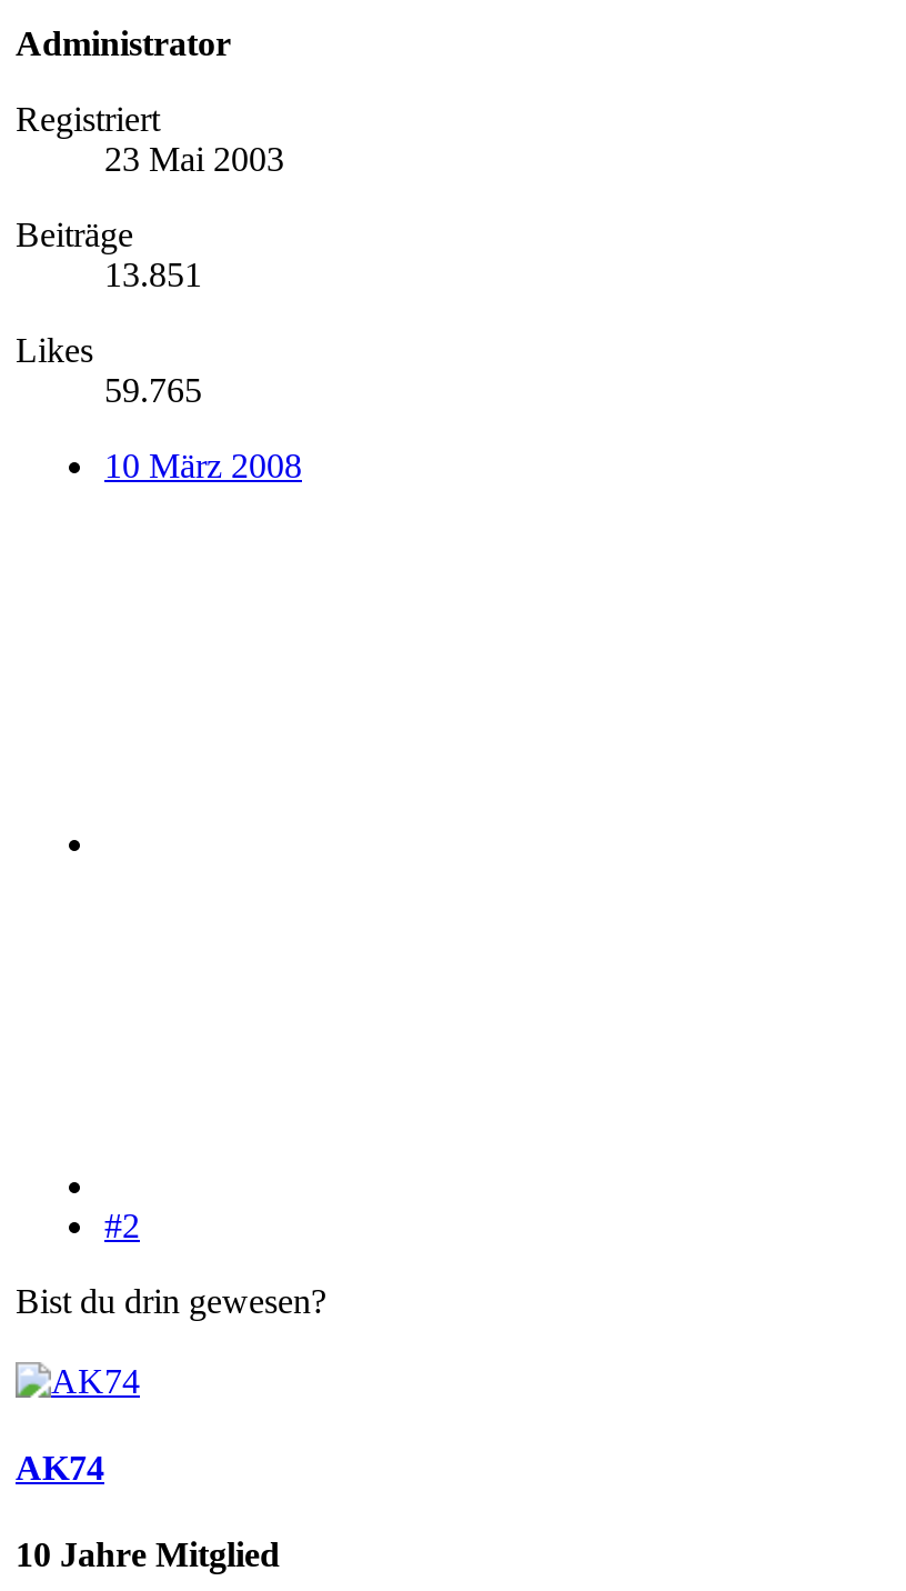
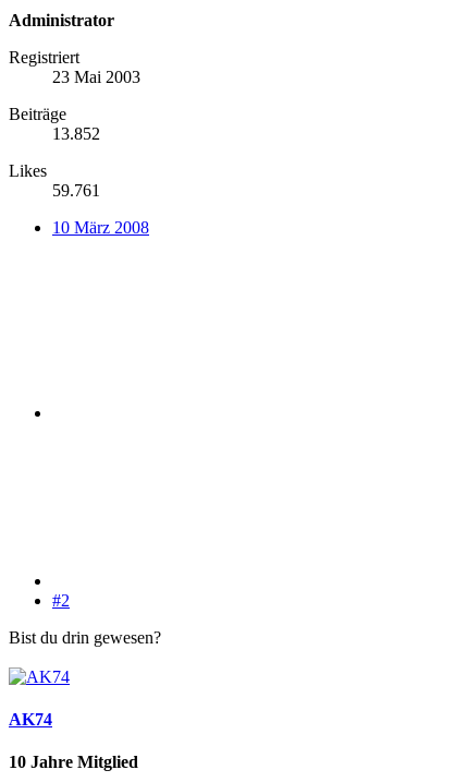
[104,255,202,293] 13.851 -> [52,124,100,143] 13.852
[104,371,202,409] 59.765 -> [52,181,100,199] 59.761

